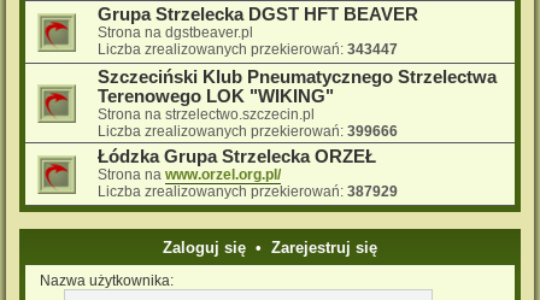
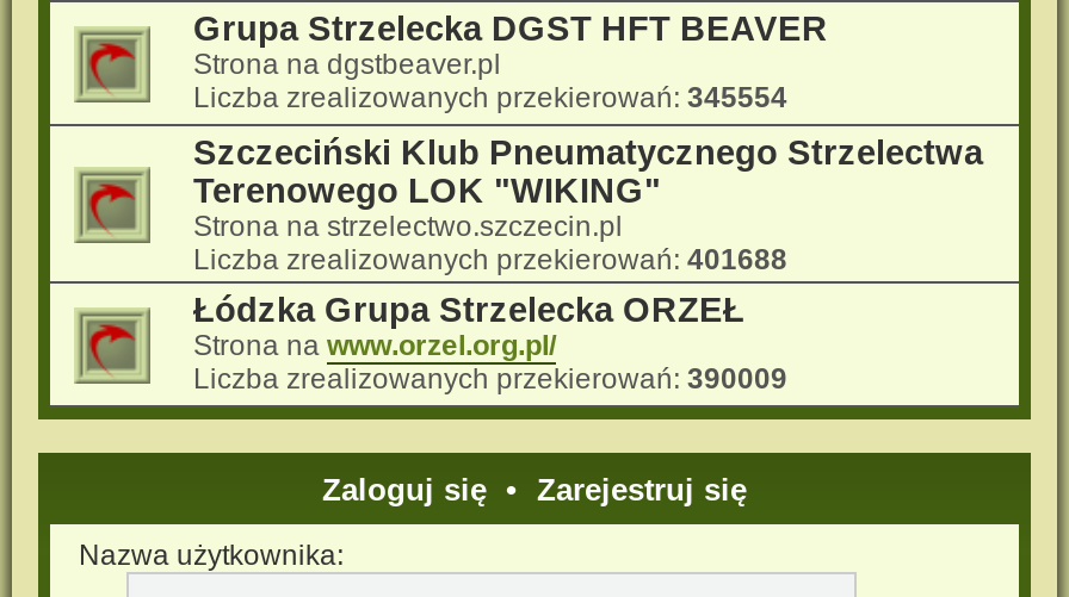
[98,41,398,58] Liczba zrealizowanych przekierowań: 343447 -> [193,82,787,115] Liczba zrealizowanych przekierowań: 345554
[98,123,398,140] Liczba zrealizowanych przekierowań: 399666 -> [193,244,787,277] Liczba zrealizowanych przekierowań: 401688
[98,183,398,200] Liczba zrealizowanych przekierowań: 387929 -> [193,363,787,396] Liczba zrealizowanych przekierowań: 390009

